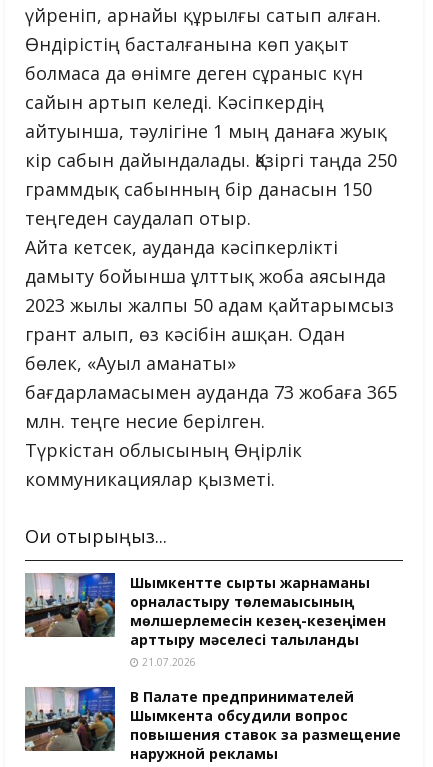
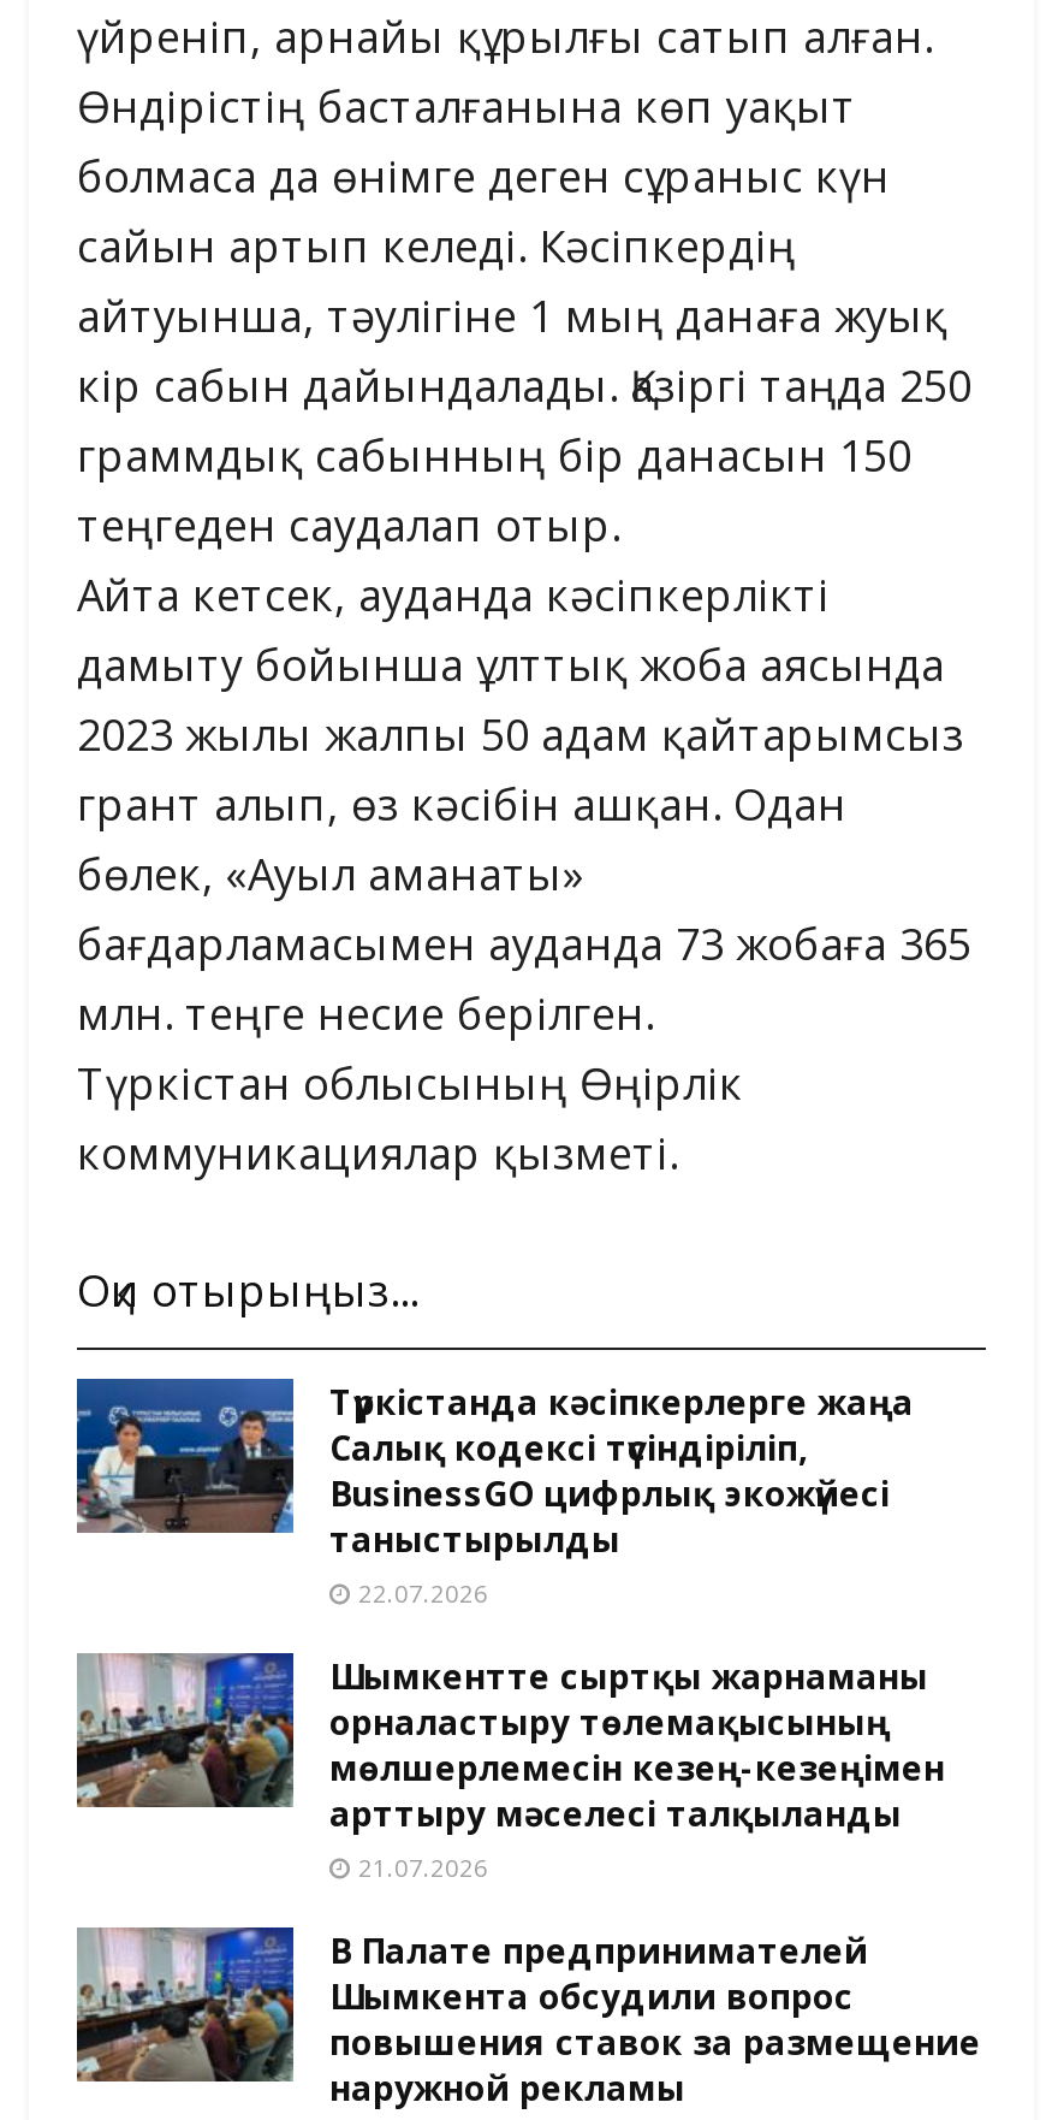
none -> [75,1376,914,1609] [image] | Түркістанда кәсіпкерлерге жаңа | Салық кодексі түсіндіріліп, | BusinessGO цифрлық экожүйесі | таныстырылды | 22.07.2026

